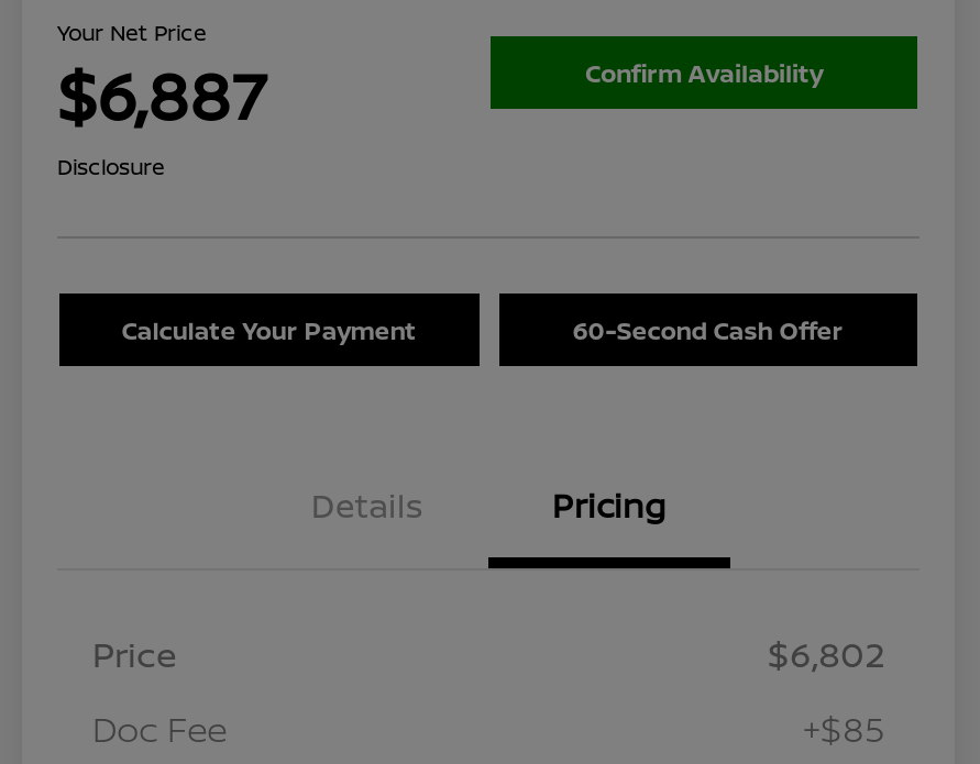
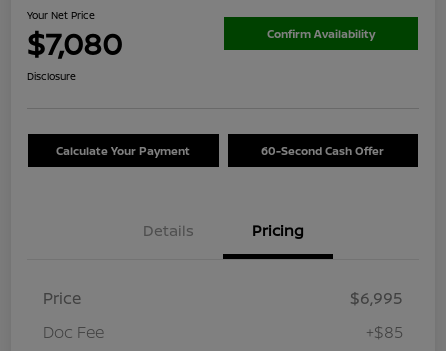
[57,49,266,139] $6,887 -> [27,23,122,64] $7,080
[768,629,884,678] $6,802 -> [350,287,403,309] $6,995

